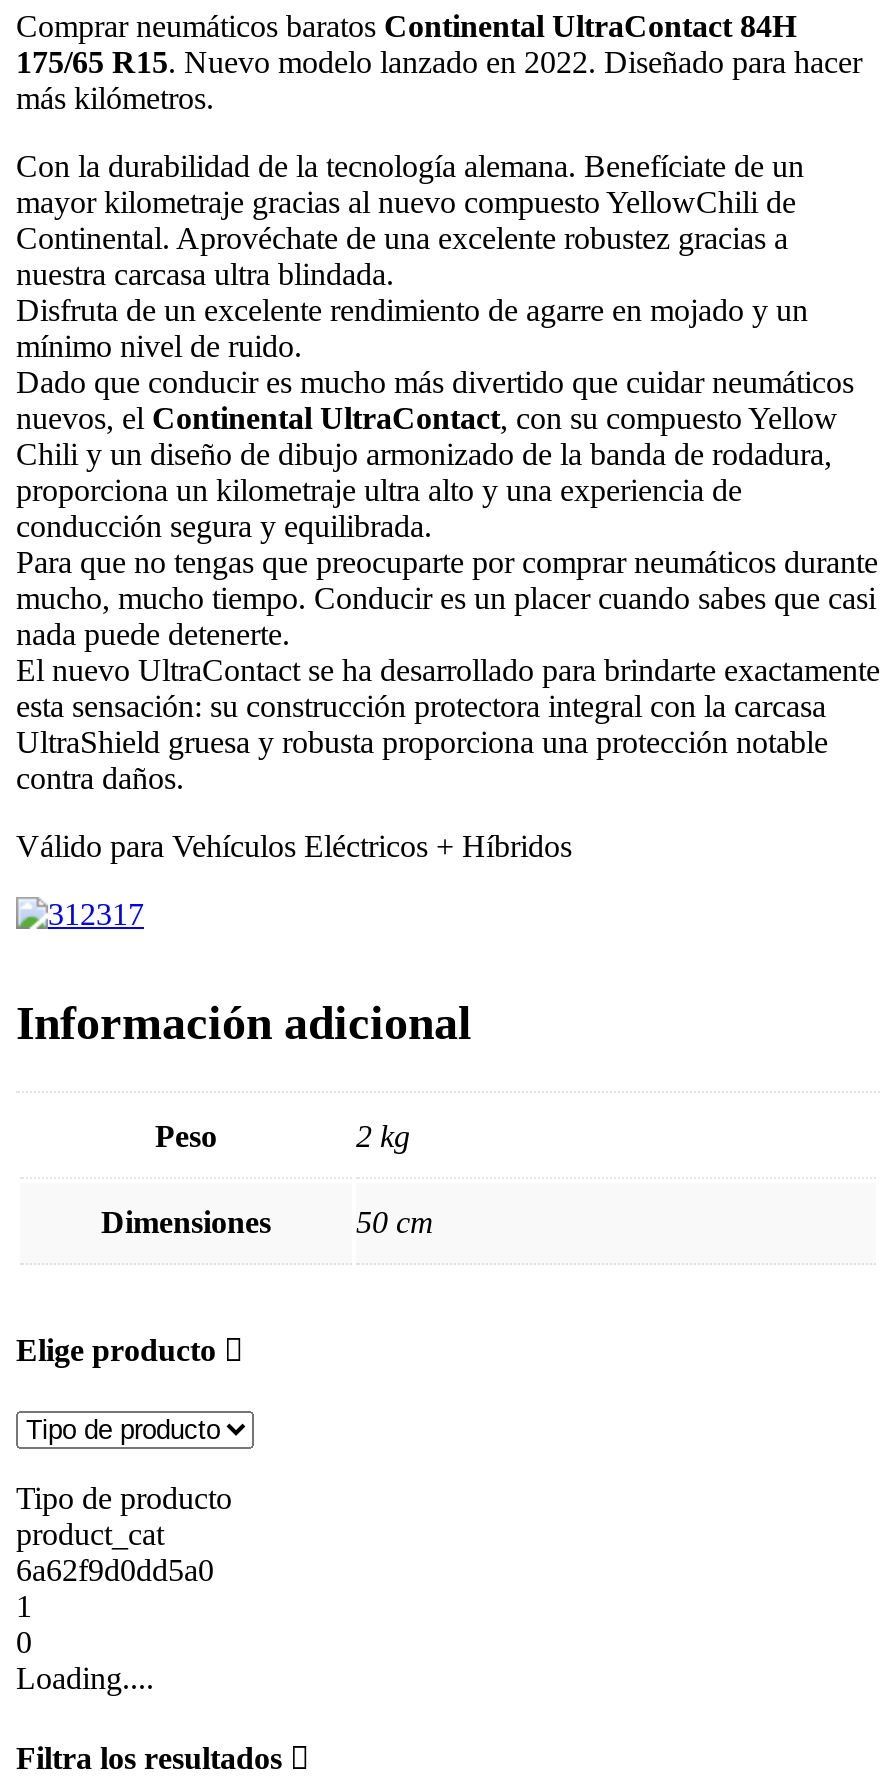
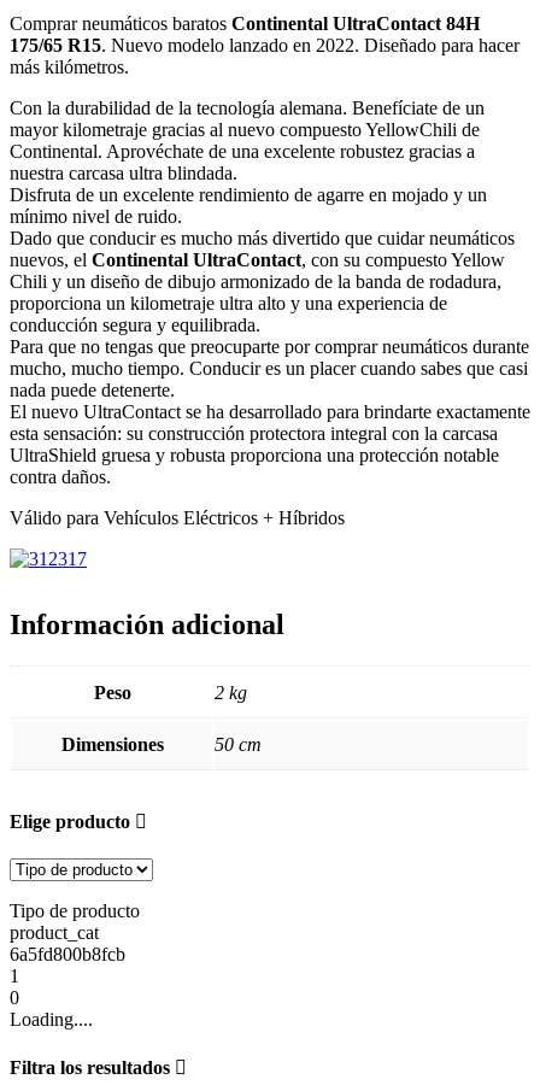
[16,1554,214,1588] 6a62f9d0dd5a0 -> [10,944,125,965] 6a5fd800b8fcb

